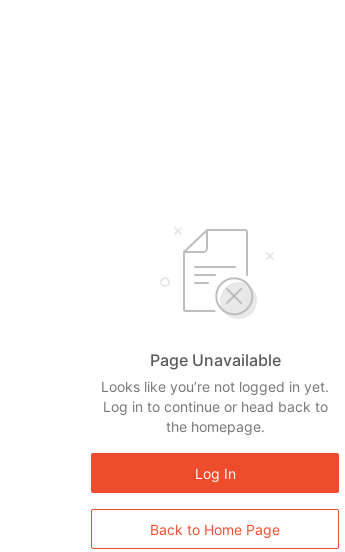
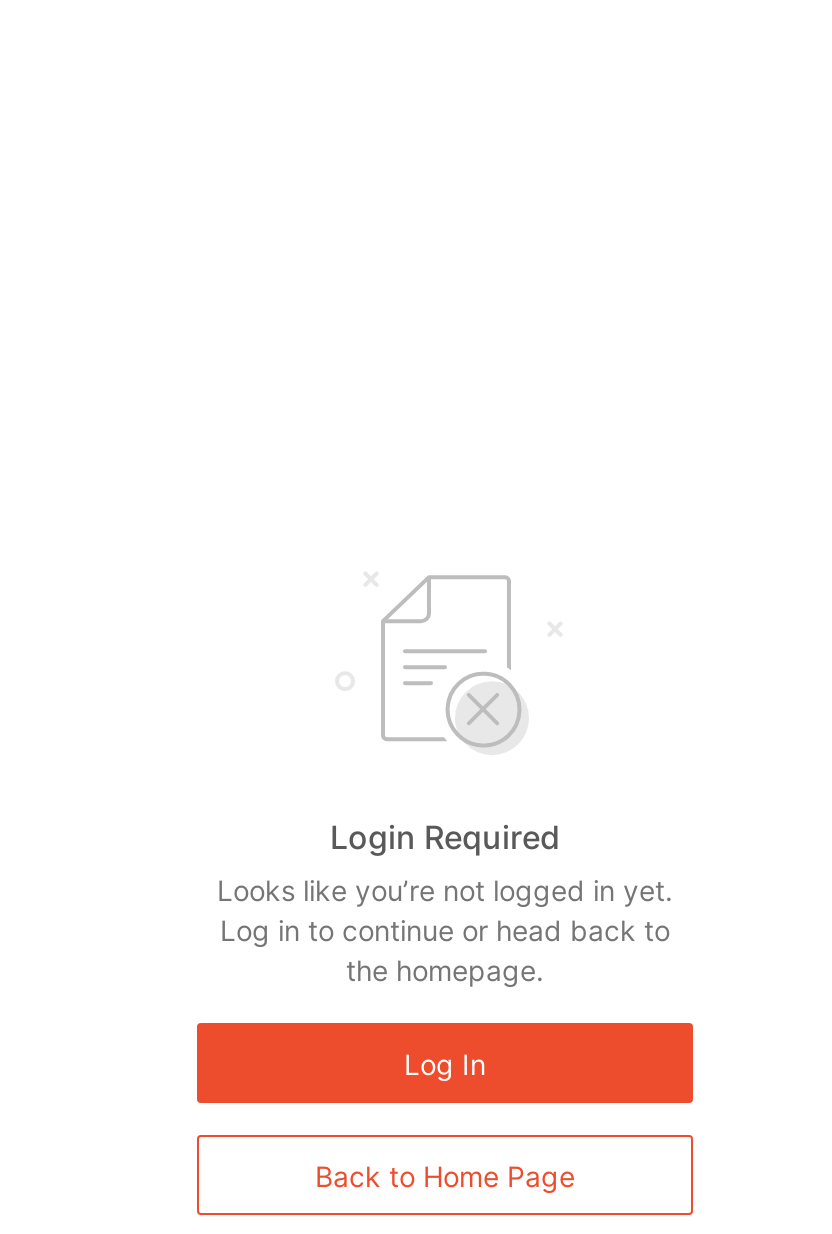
[149,350,280,370] Page Unavailable -> [330,817,560,857] Login Required

